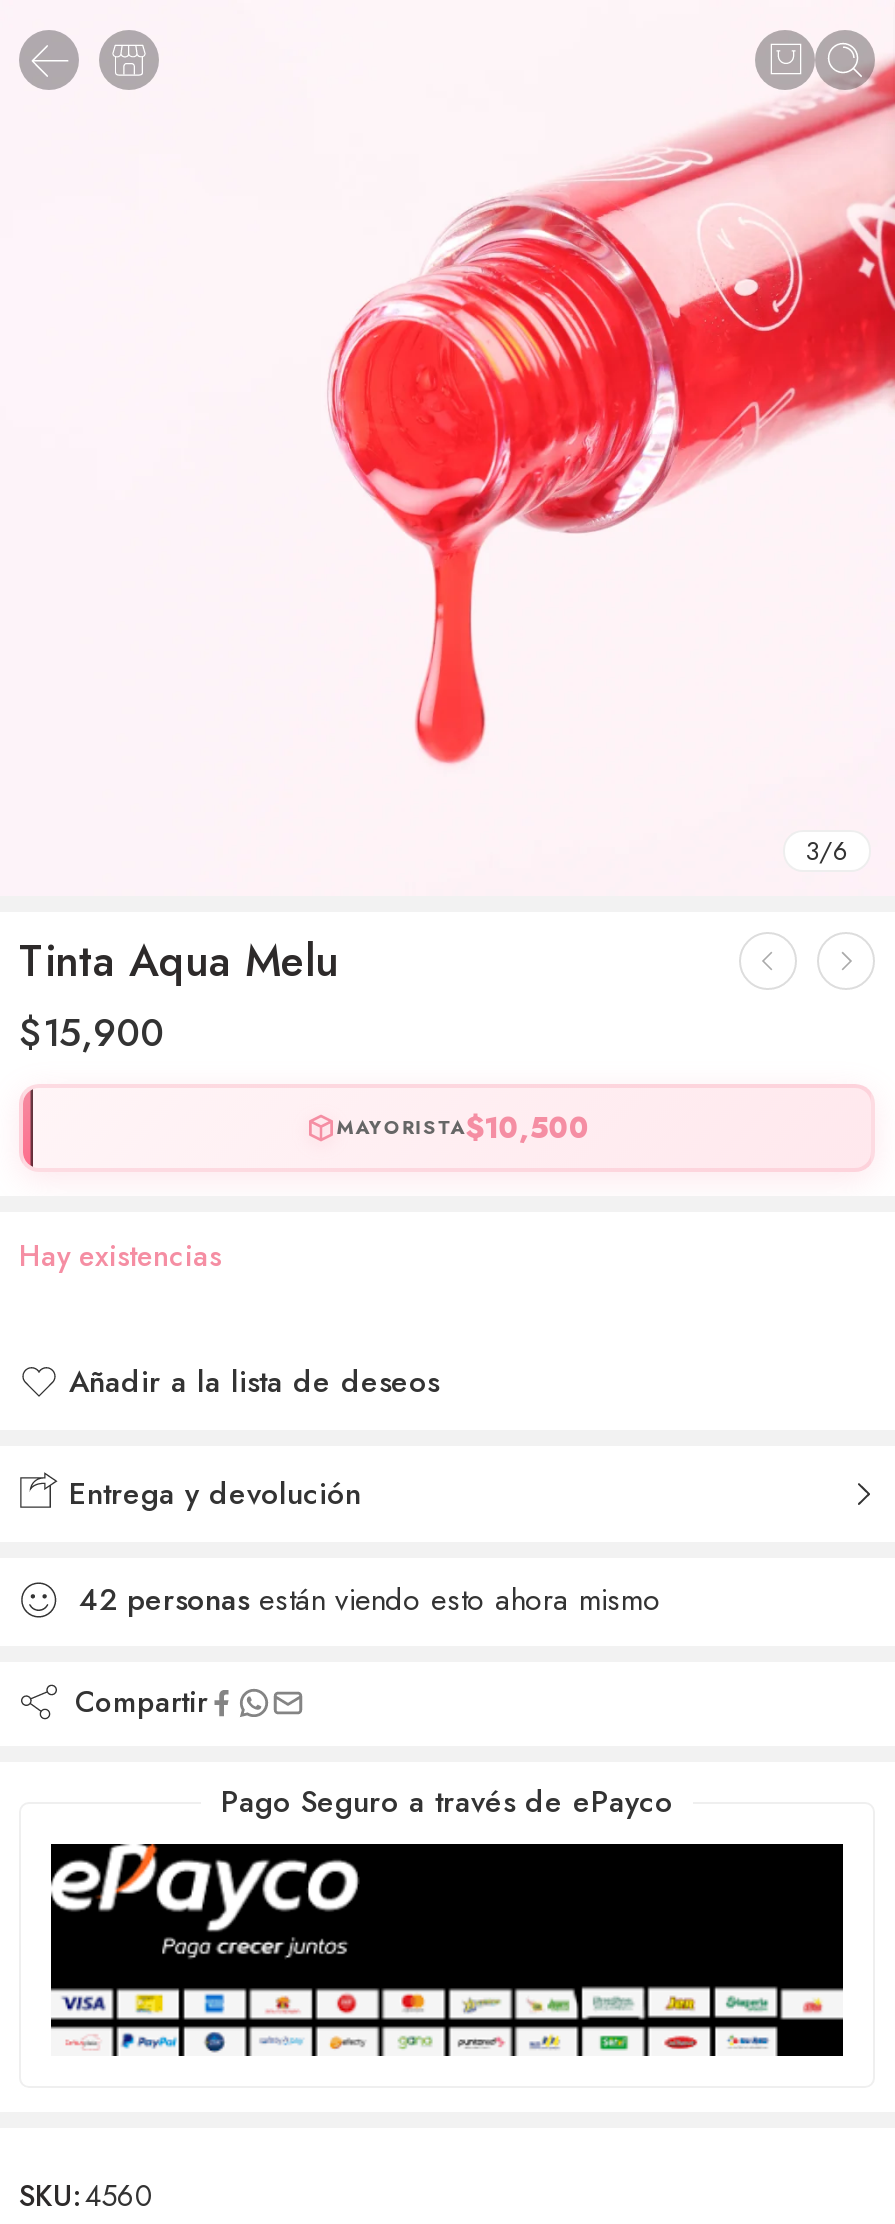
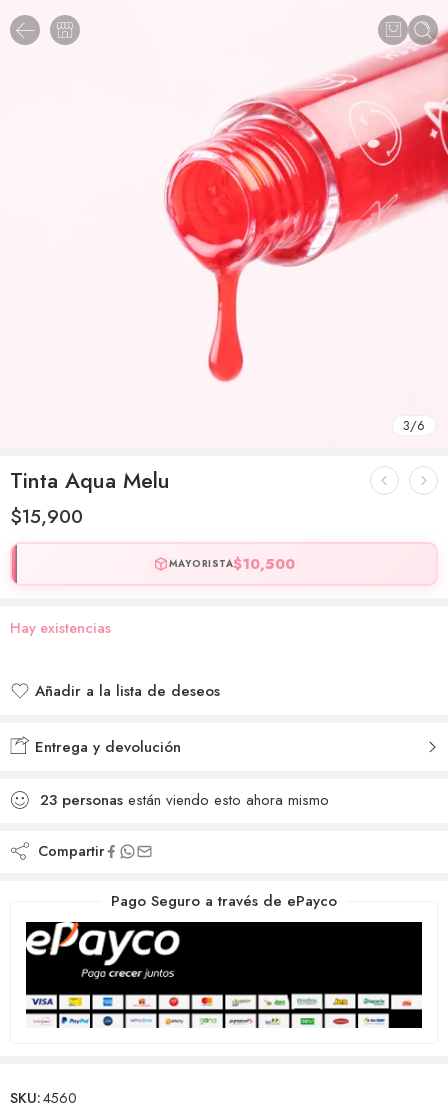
[79,1578,661,1622] 42 personas están viendo esto ahora mismo -> [40,789,329,811] 23 personas están viendo esto ahora mismo

